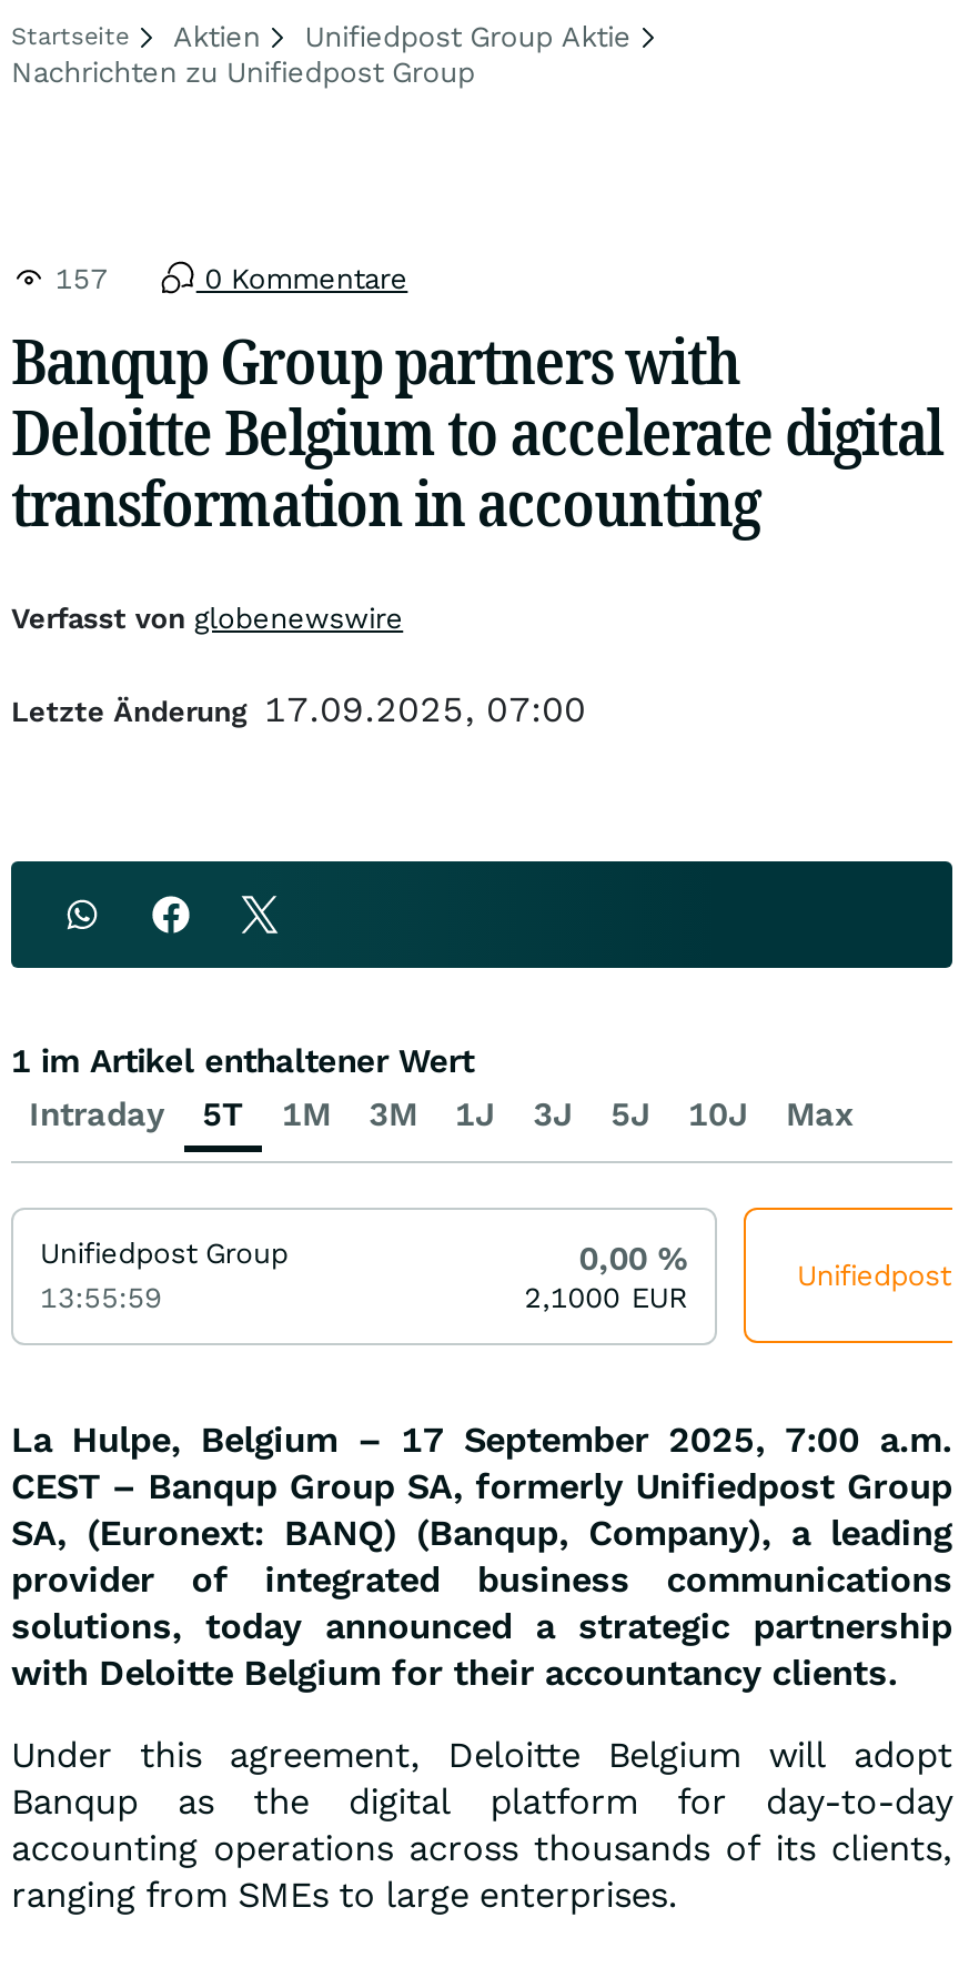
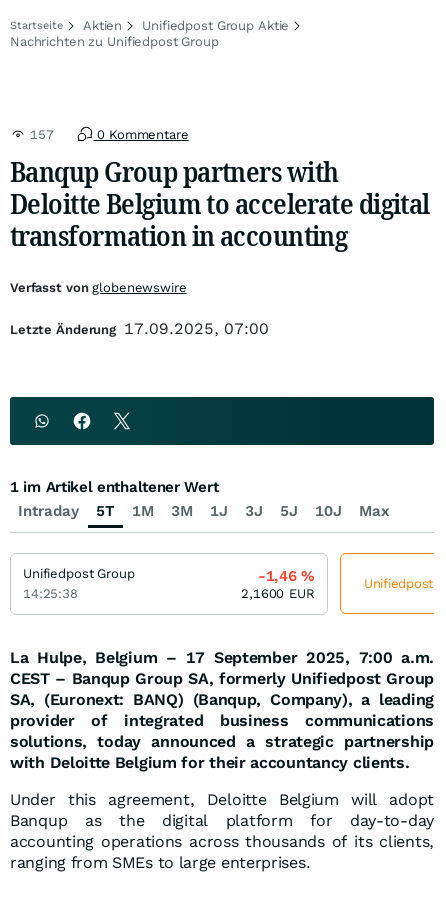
[579,1239,688,1279] 0,00% -> [258,567,315,585] -1,46%
[40,1281,162,1314] 13:55:59 -> [23,586,78,601] 14:25:38
[524,1281,688,1314] 2,1000 EUR -> [241,586,315,601] 2,1600 EUR

